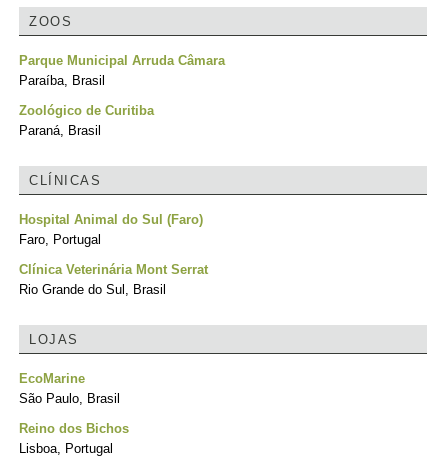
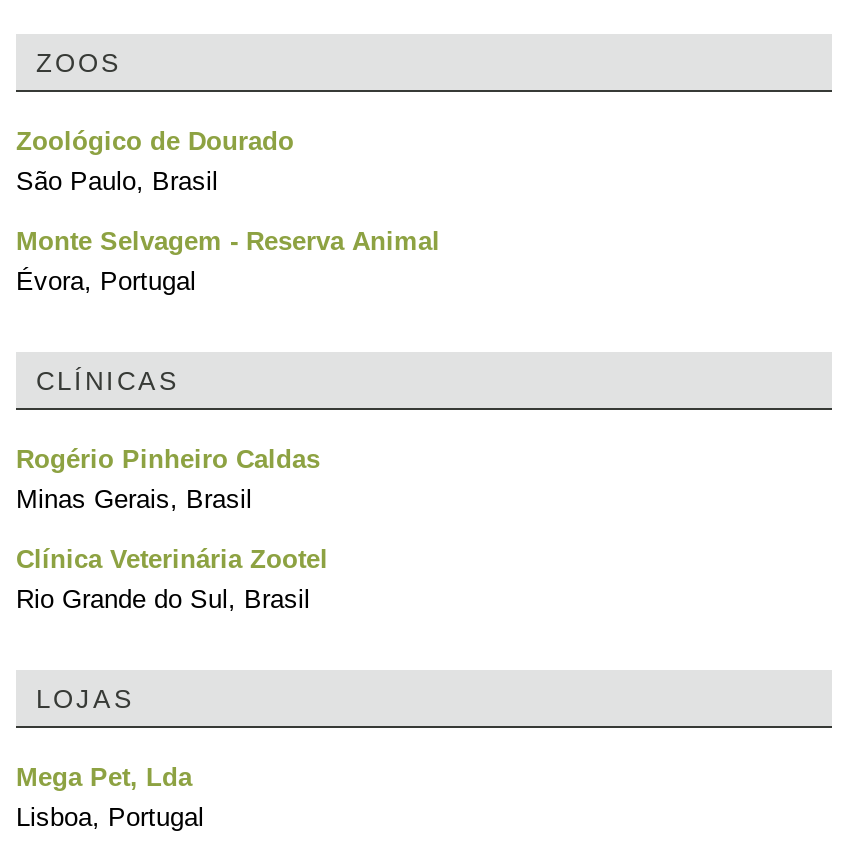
[19,53,225,88] Parque Municipal Arruda Câmara | Paraíba, Brasil -> [16,126,294,156] Zoológico de Dourado
[19,103,154,138] Zoológico de Curitiba | Paraná, Brasil -> [16,226,440,296] Monte Selvagem - Reserva Animal | Évora, Portugal
[19,212,203,247] Hospital Animal do Sul (Faro) | Faro, Portugal -> [16,444,320,514] Rogério Pinheiro Caldas | Minas Gerais, Brasil
[19,262,208,277] Clínica Veterinária Mont Serrat -> [16,544,328,574] Clínica Veterinária Zootel
[19,371,129,436] EcoMarine | Reino dos Bichos -> [16,762,192,792] Mega Pet, Lda
moved [19,391,120,406] -> [16,166,218,196]: São Paulo, Brasil

